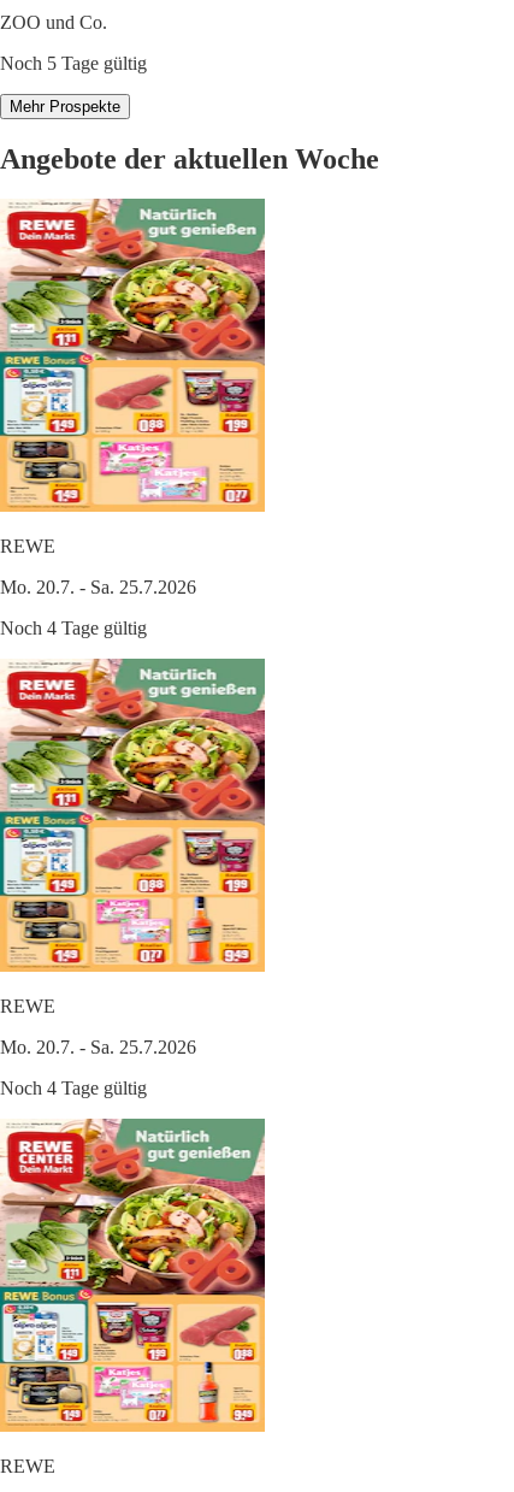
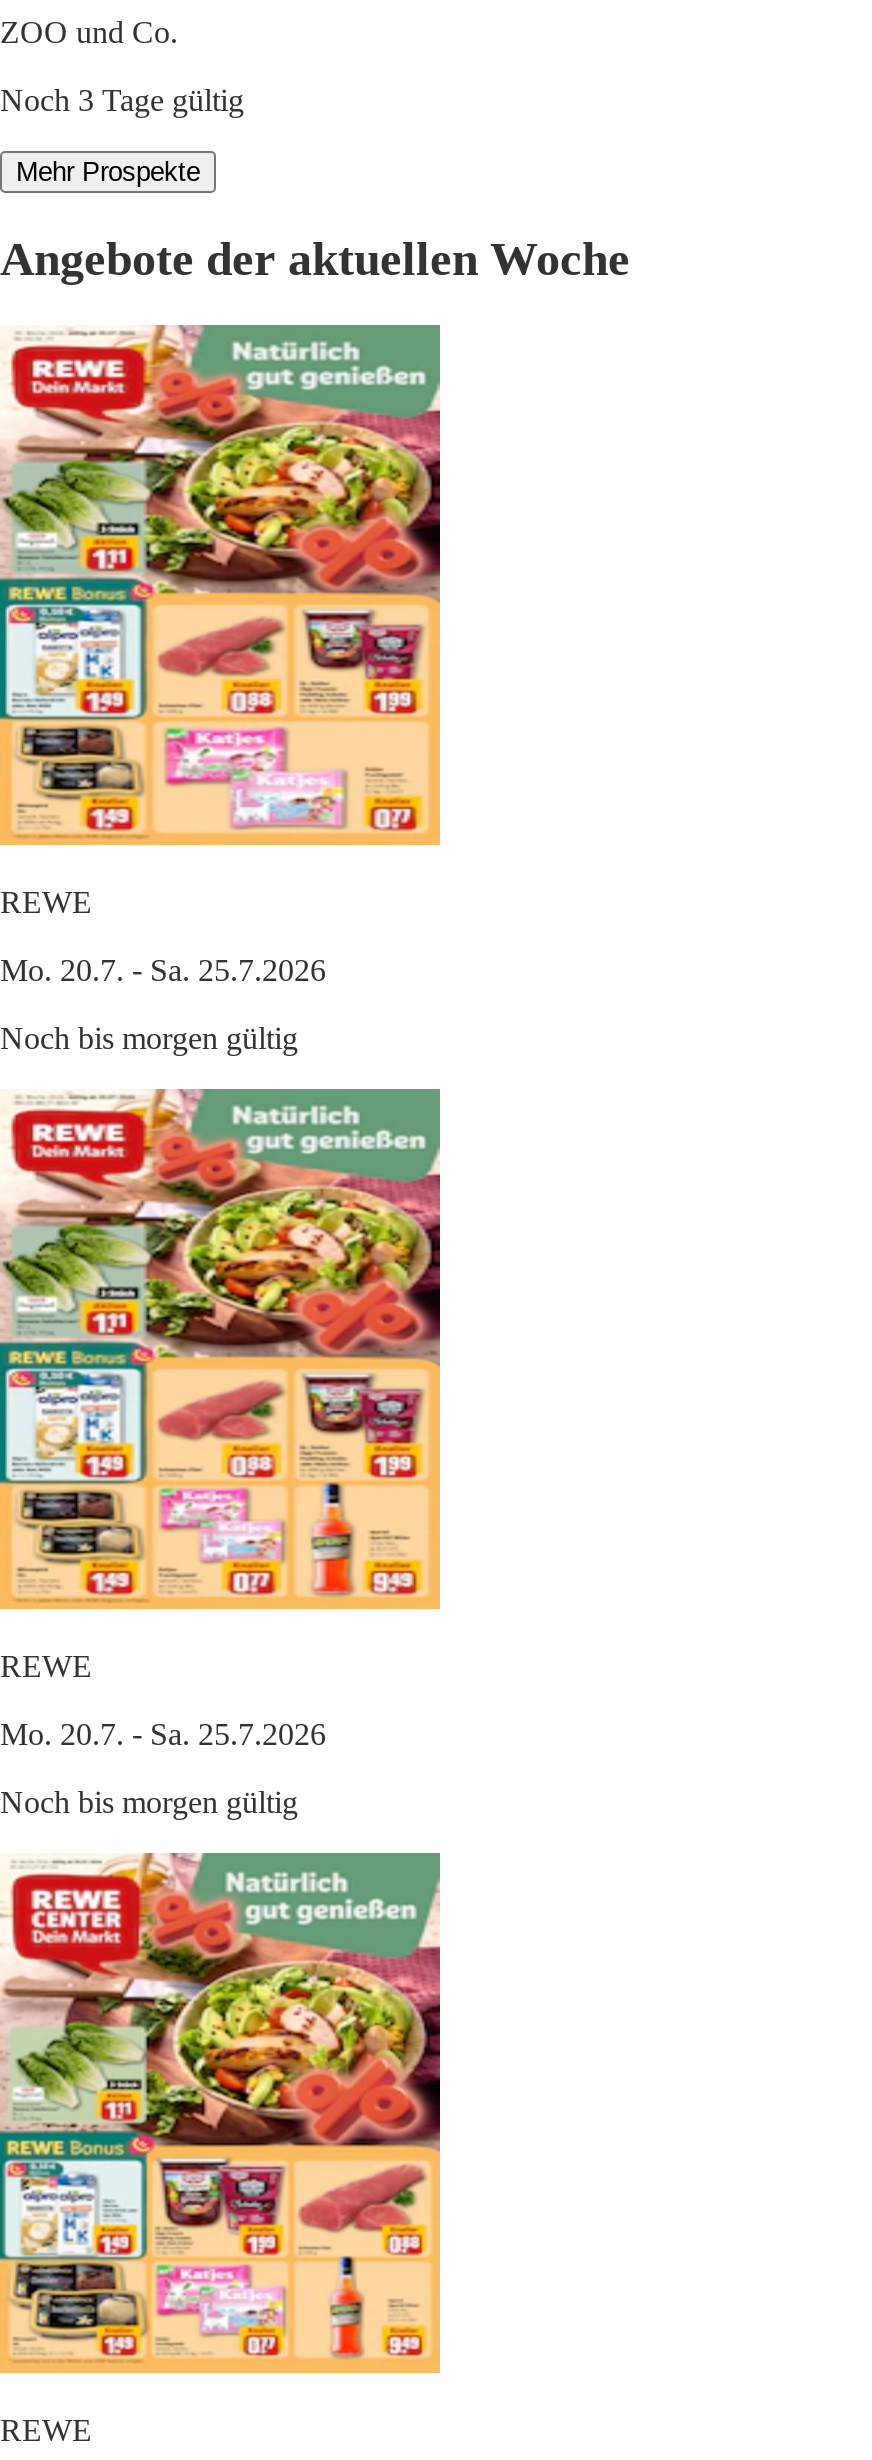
[0,53,147,73] Noch 5 Tage gültig -> [0,82,244,116] Noch 3 Tage gültig
[0,618,147,639] Noch 4 Tage gültig -> [0,1022,298,1056] Noch bis morgen gültig
[0,1078,147,1099] Noch 4 Tage gültig -> [0,1786,298,1820] Noch bis morgen gültig

